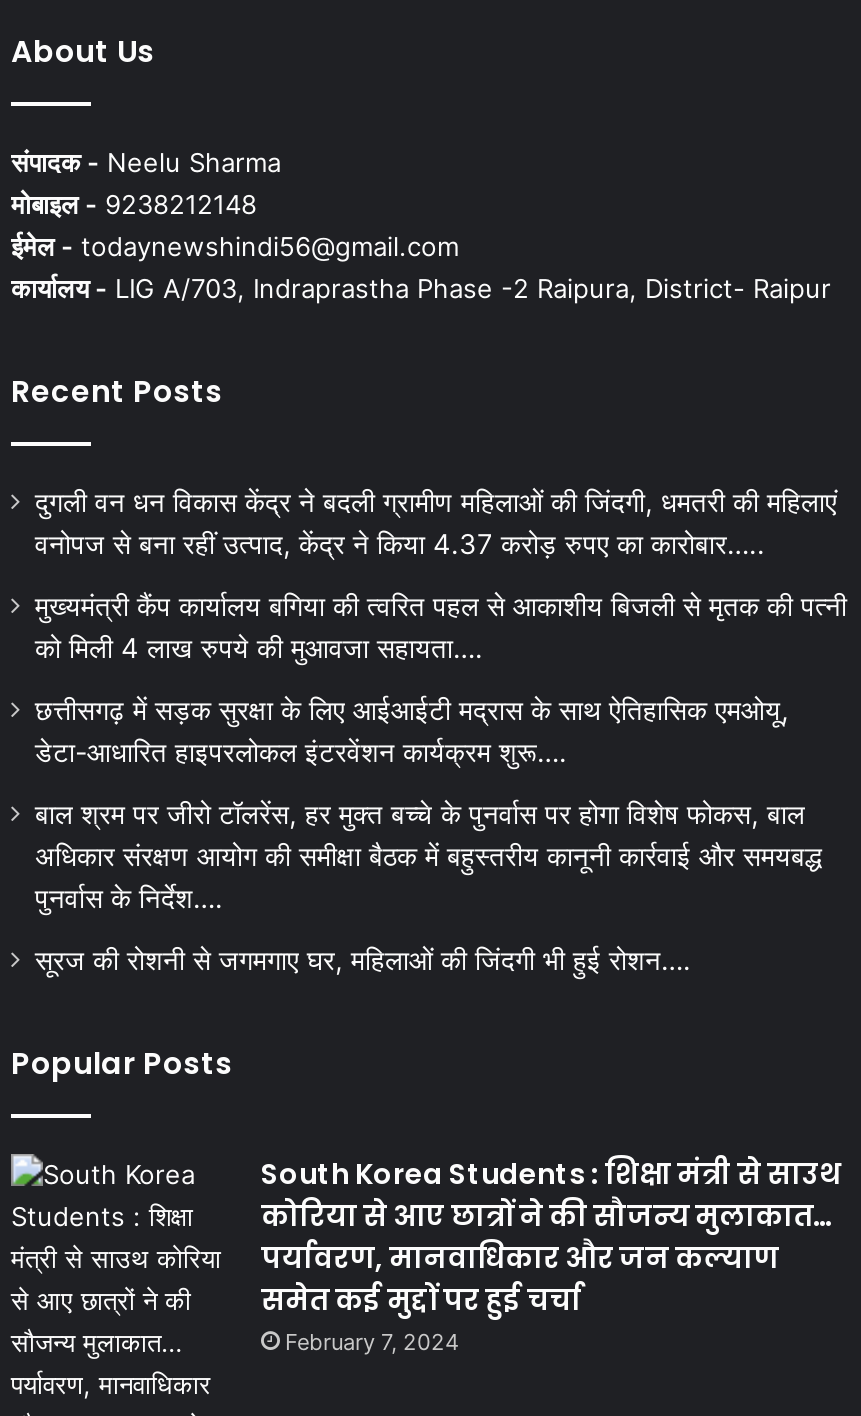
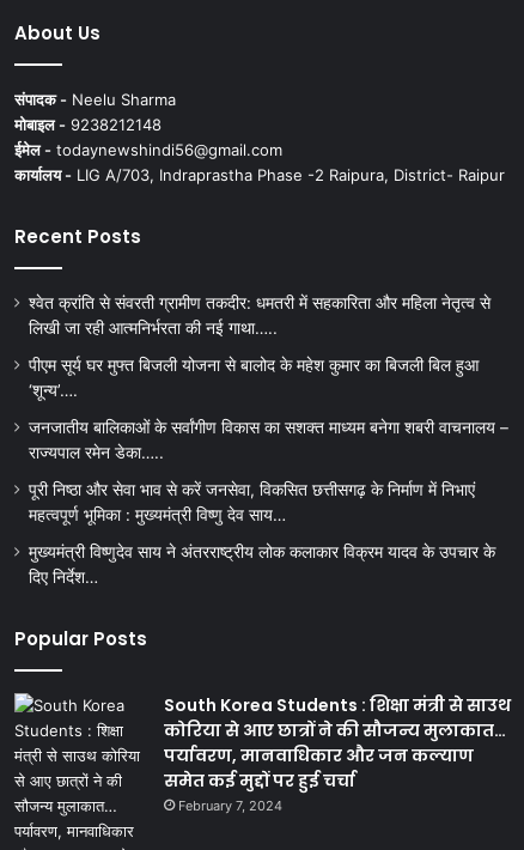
[35,487,837,561] दुगली वन धन विकास केंद्र ने बदली ग्रामीण महिलाओं की जिंदगी, धमतरी की महिलाएं | वनोपज से बना रहीं उत्पाद, केंद्र ने किया 4.37 करोड़ रुपए का कारोबार….. -> [29,294,491,338] श्वेत क्रांति से संवरती ग्रामीण तकदीर: धमतरी में सहकारिता और महिला नेतृत्व से | लिखी जा रही आत्मनिर्भरता की नई गाथा…..
[35,591,847,665] मुख्यमंत्री कैंप कार्यालय बगिया की त्वरित पहल से आकाशीय बिजली से मृतक की पत्नी | को मिली 4 लाख रुपये की मुआवजा सहायता…. -> [29,356,479,400] पीएम सूर्य घर मुफ्त बिजली योजना से बालोद के महेश कुमार का बिजली बिल हुआ | ‘शून्य’….
[35,695,789,769] छत्तीसगढ़ में सड़क सुरक्षा के लिए आईआईटी मद्रास के साथ ऐतिहासिक एमओयू, | डेटा-आधारित हाइपरलोकल इंटरवेंशन कार्यक्रम शुरू…. -> [29,418,508,462] जनजातीय बालिकाओं के सर्वांगीण विकास का सशक्त माध्यम बनेगा शबरी वाचनालय – | राज्यपाल रमेन डेका…..
[35,799,823,915] बाल श्रम पर जीरो टॉलरेंस, हर मुक्त बच्चे के पुनर्वास पर होगा विशेष फोकस, बाल | अधिकार संरक्षण आयोग की समीक्षा बैठक में बहुस्तरीय कानूनी कार्रवाई और समयबद्ध | पुनर्वास के निर्देश…. -> [29,480,475,525] पूरी निष्ठा और सेवा भाव से करें जनसेवा, विकसित छत्तीसगढ़ के निर्माण में निभाएं | महत्वपूर्ण भूमिका : मुख्यमंत्री विष्णु देव साय…
[35,945,691,977] सूरज की रोशनी से जगमगाए घर, महिलाओं की जिंदगी भी हुई रोशन…. -> [29,543,495,587] मुख्यमंत्री विष्णुदेव साय ने अंतरराष्ट्रीय लोक कलाकार विक्रम यादव के उपचार के | दिए निर्देश…

